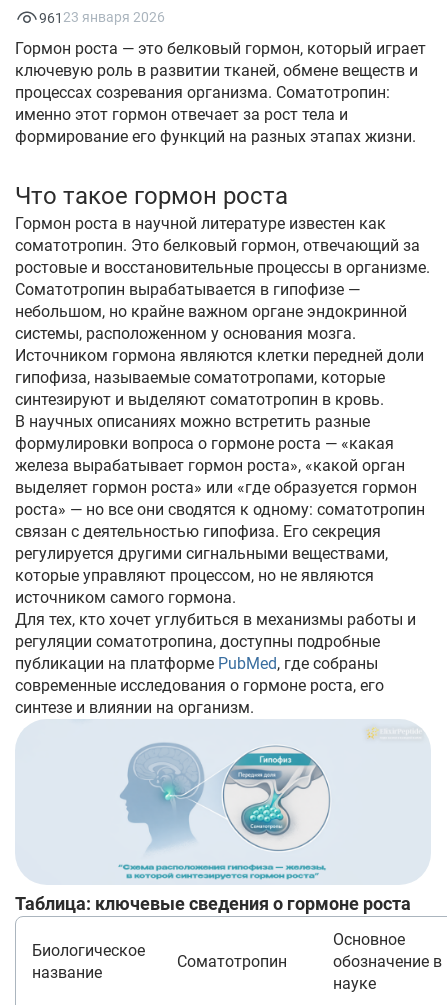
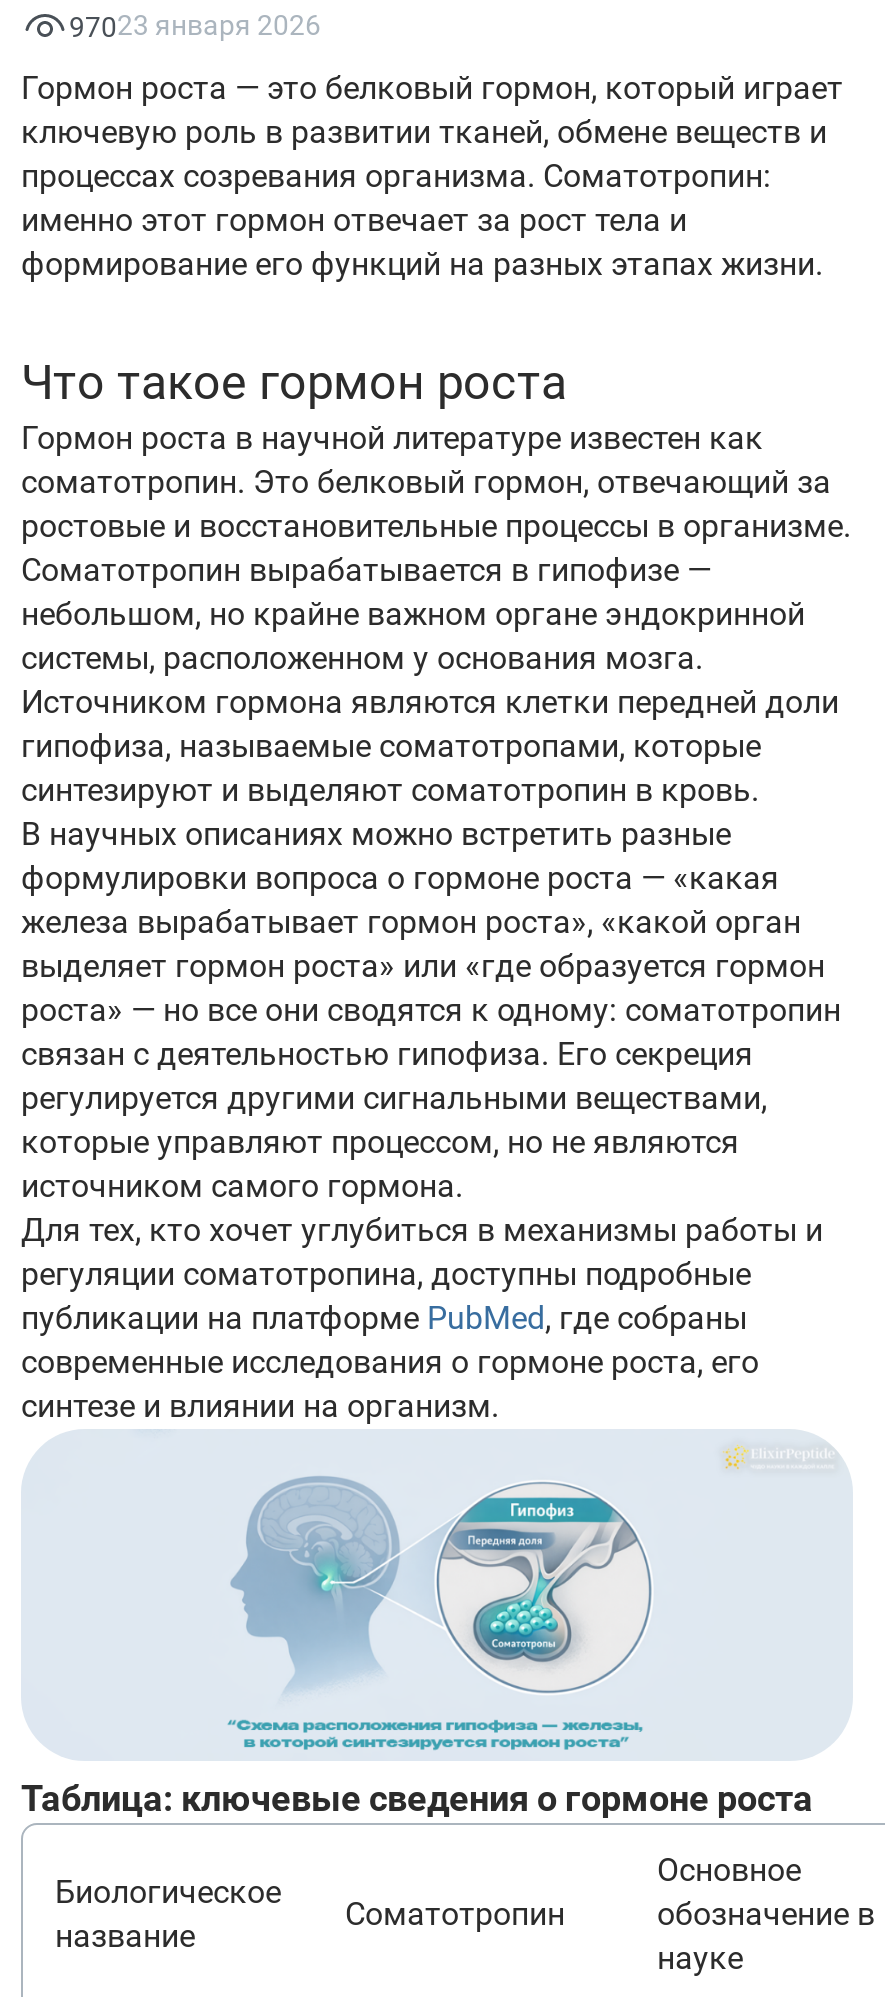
[39,9,63,25] 961 -> [69,10,117,42] 970

